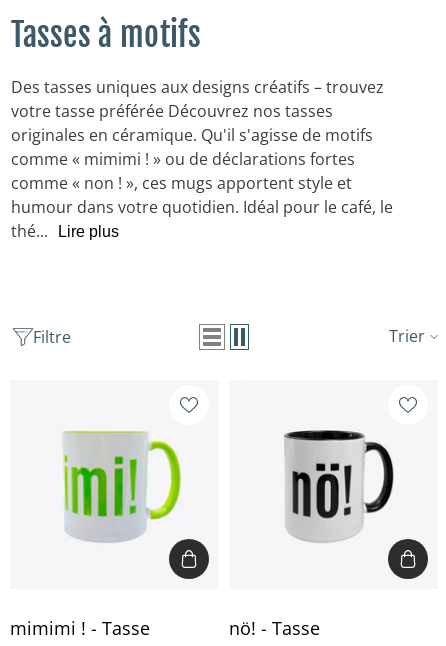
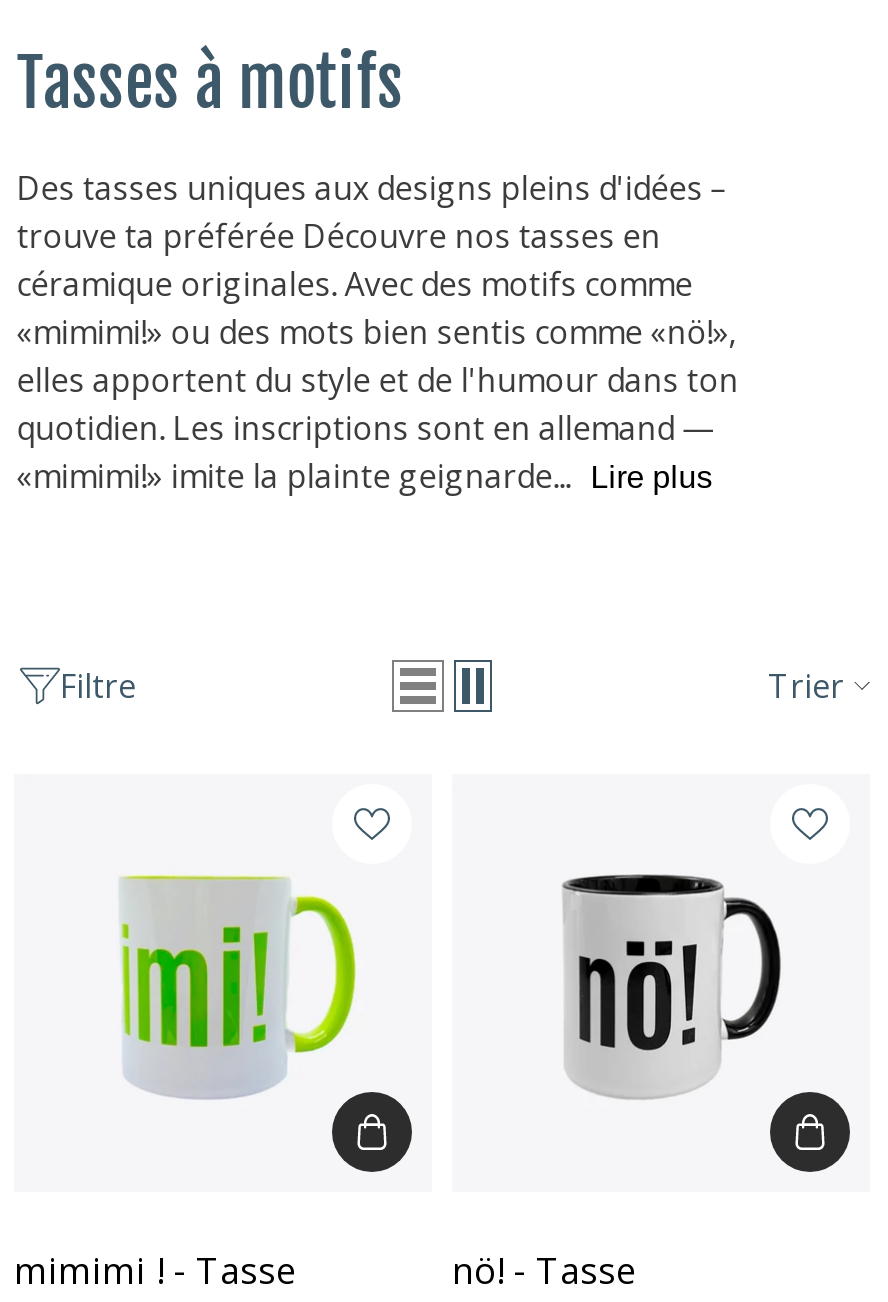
[11,76,393,242] Des tasses uniques aux designs créatifs – trouvez | votre tasse préférée Découvrez nos tasses | originales en céramique. Qu'il s'agisse de motifs | comme « mimimi ! » ou de déclarations fortes | comme « non ! », ces mugs apportent style et | humour dans votre quotidien. Idéal pour le café, le | thé... Lire plus -> [16,165,738,497] Des tasses uniques aux designs pleins d'idées – | trouve ta préférée Découvre nos tasses en | céramique originales. Avec des motifs comme | «mimimi!» ou des mots bien sentis comme «nö!», | elles apportent du style et de l'humour dans ton | quotidien. Les inscriptions sont en allemand — | «mimimi!» imite la plainte geignarde... Lire plus

